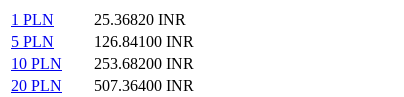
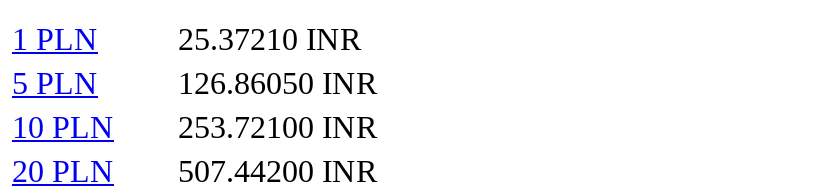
[94,11,186,28] 25.36820 INR -> [178,22,362,56] 25.37210 INR
[94,33,194,50] 126.84100 INR -> [178,66,378,100] 126.86050 INR
[11,55,194,72] 10 PLN 253.68200 INR -> [12,110,378,144] 10 PLN 253.72100 INR
[11,77,194,94] 20 PLN 507.36400 INR -> [12,154,378,188] 20 PLN 507.44200 INR

